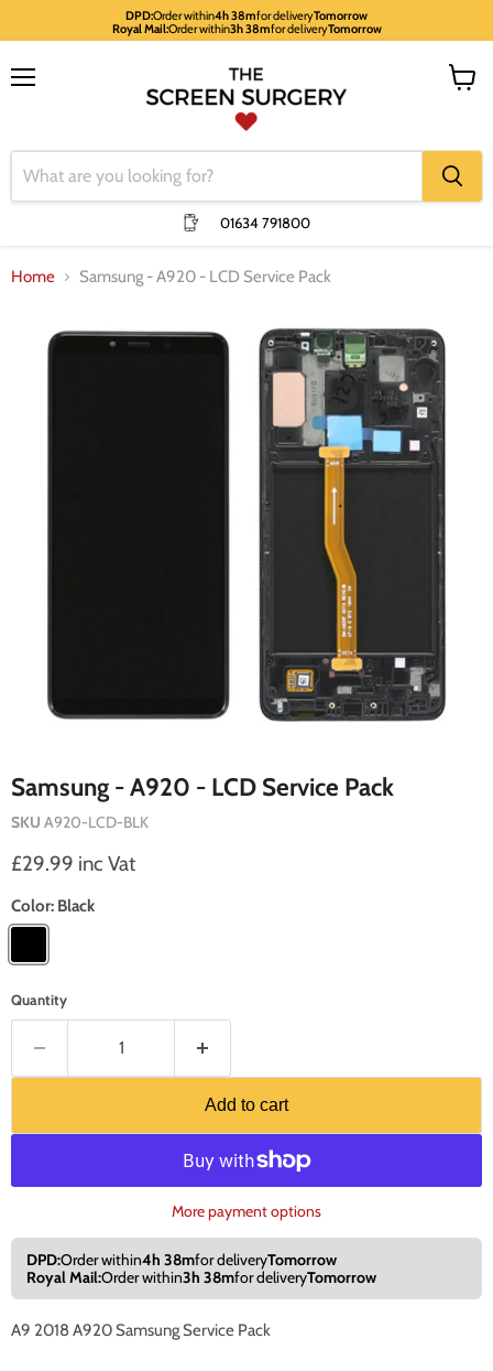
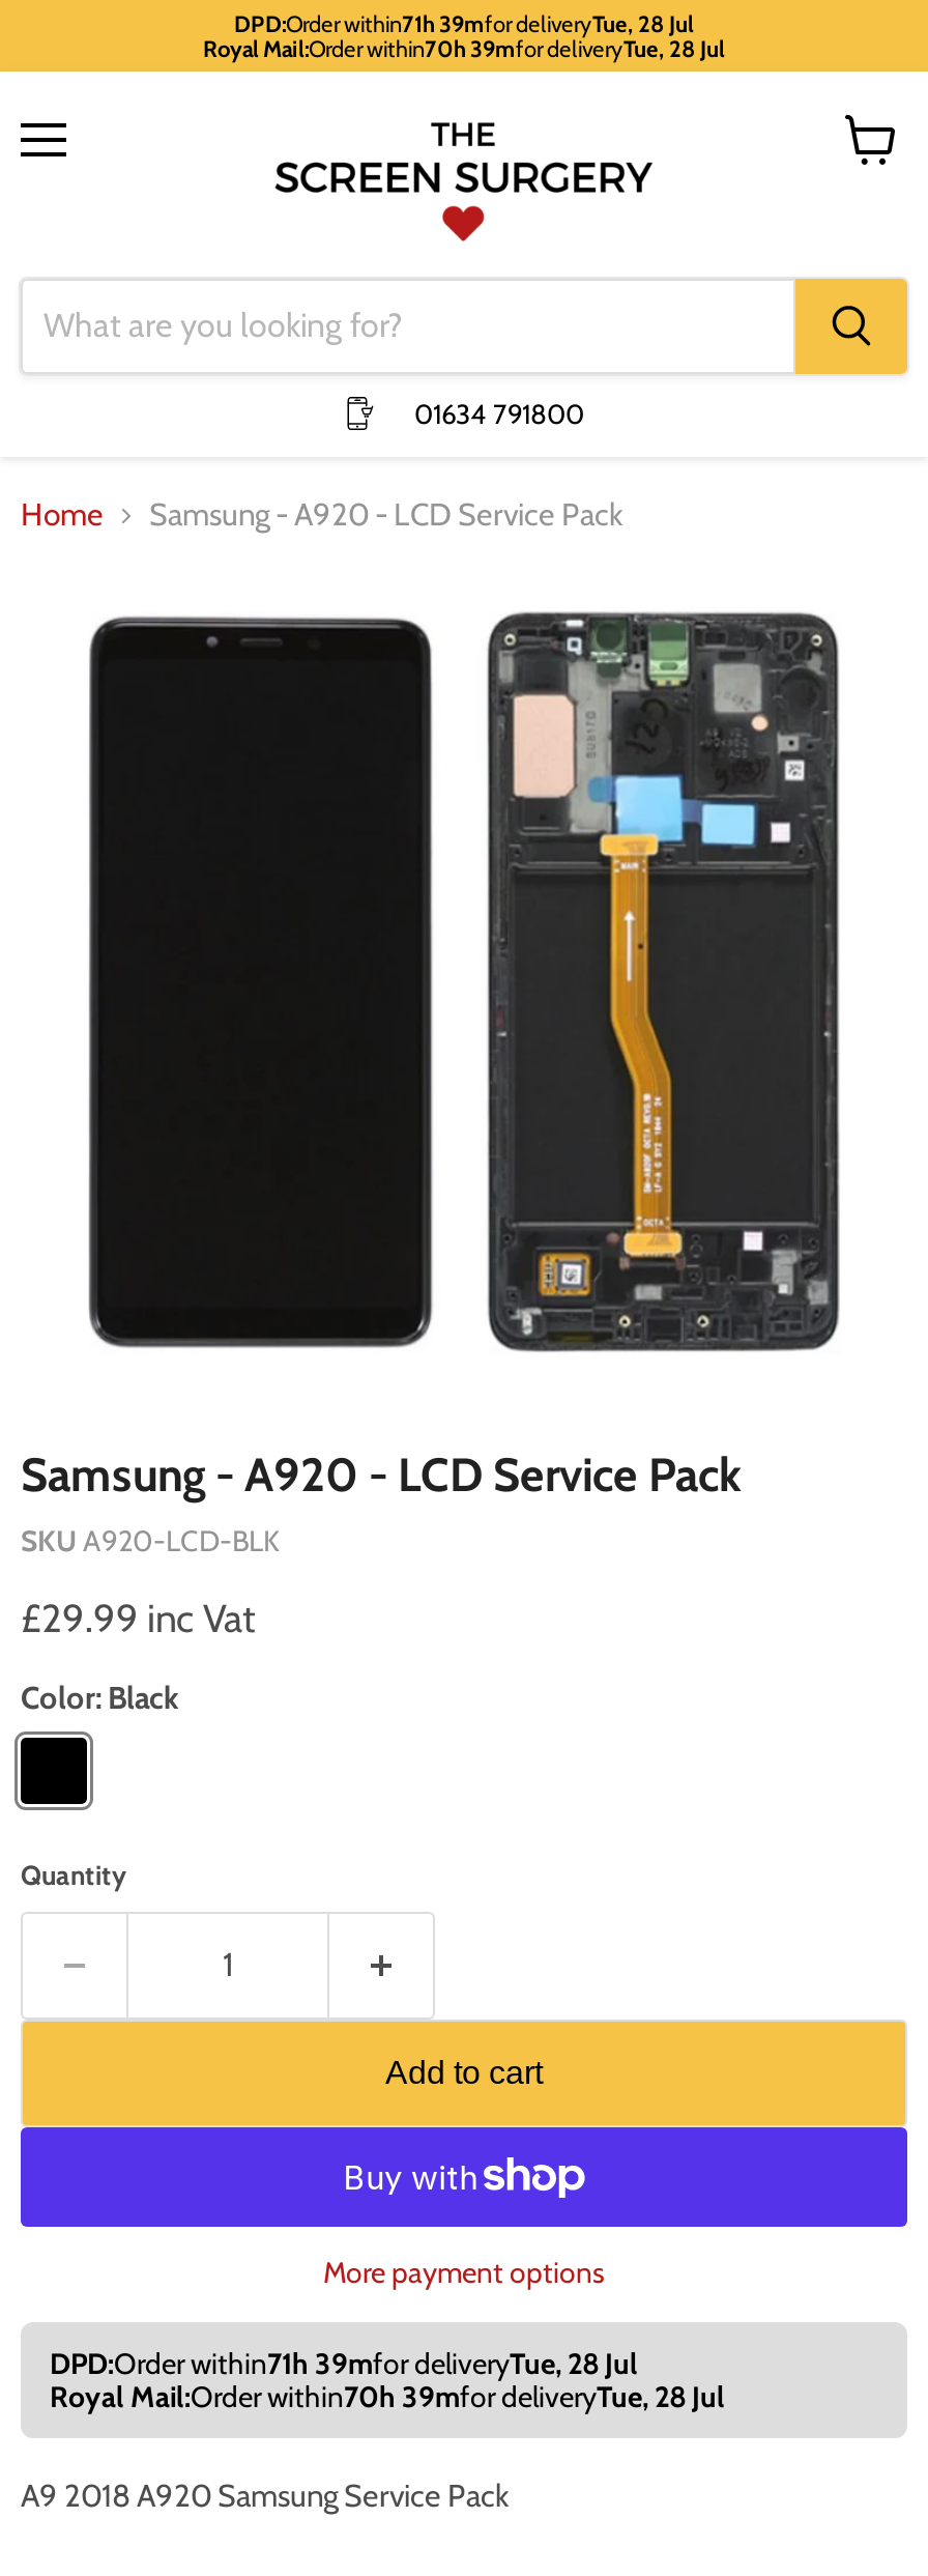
[112,8,381,36] DPD:Order within4h 38mfor deliveryTomorrow | Royal Mail:Order within3h 38mfor deliveryTomorrow -> [203,9,725,63] DPD:Order within71h 39mfor deliveryTue, 28 Jul | Royal Mail:Order within70h 39mfor deliveryTue, 28 Jul
[26,1250,376,1287] DPD:Order within4h 38mfor deliveryTomorrow | Royal Mail:Order within3h 38mfor deliveryTomorrow -> [50,2345,725,2415] DPD:Order within71h 39mfor deliveryTue, 28 Jul | Royal Mail:Order within70h 39mfor deliveryTue, 28 Jul

